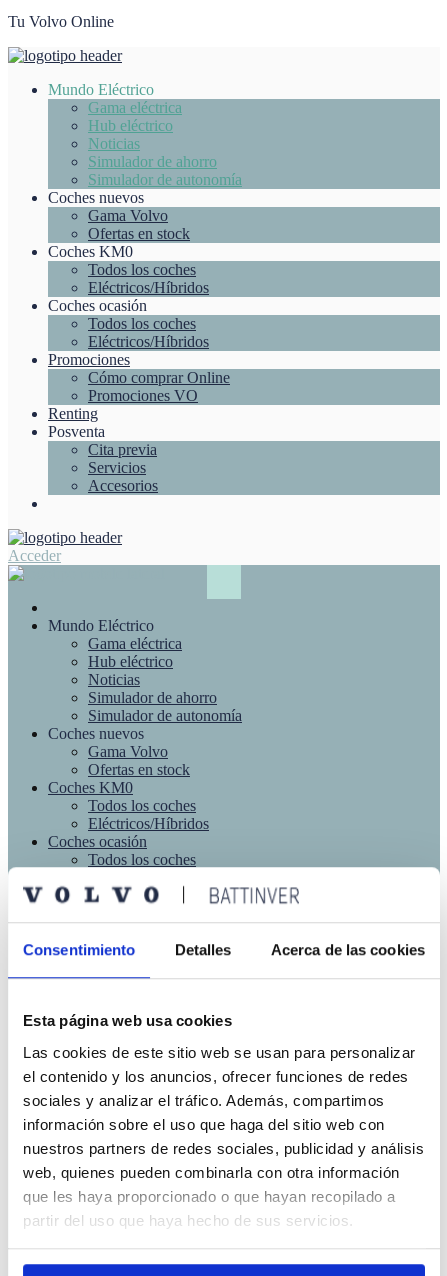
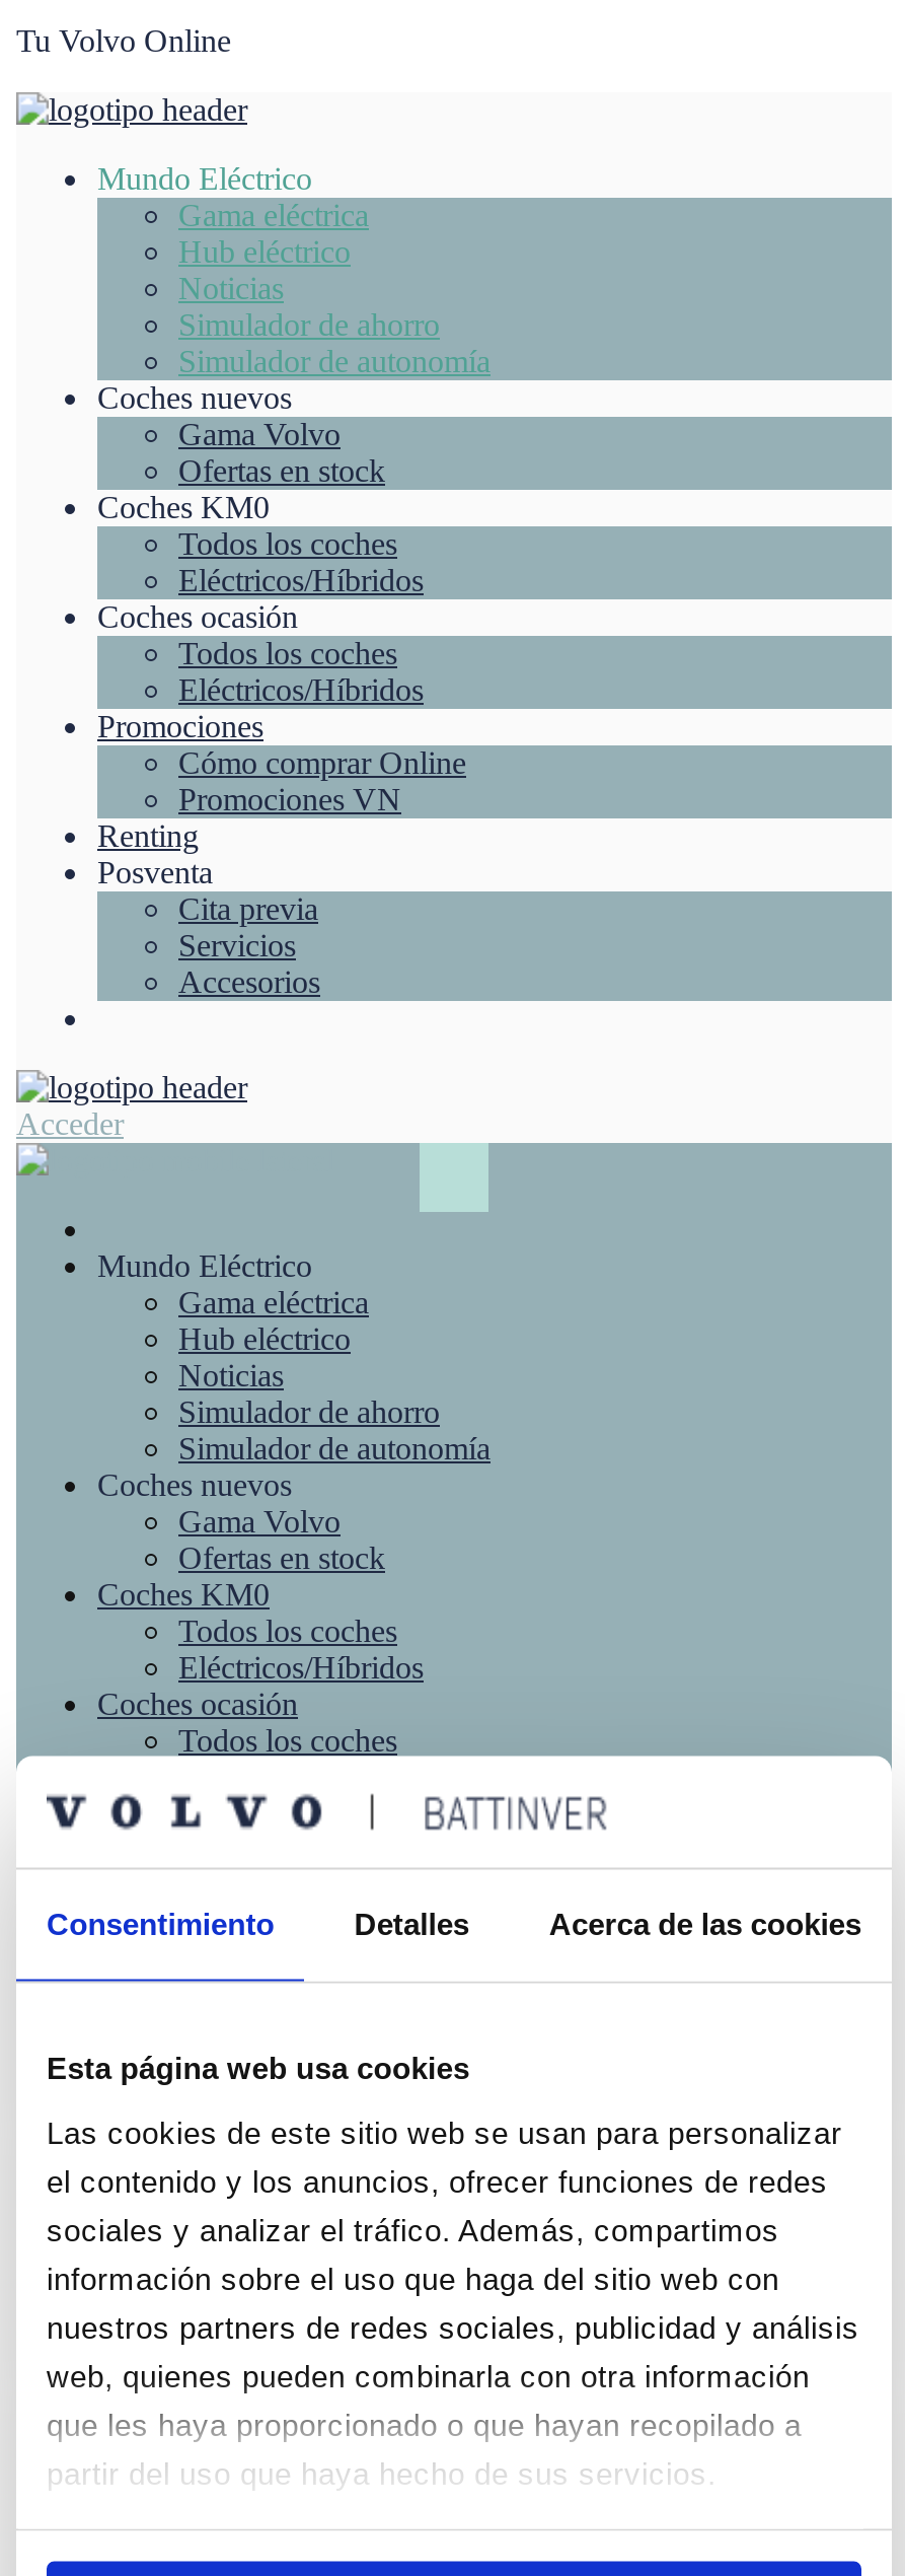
[88,387,198,404] Promociones VO -> [178,782,401,816] Promociones VN

